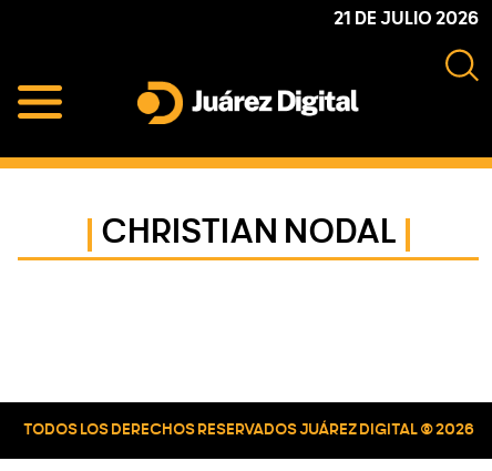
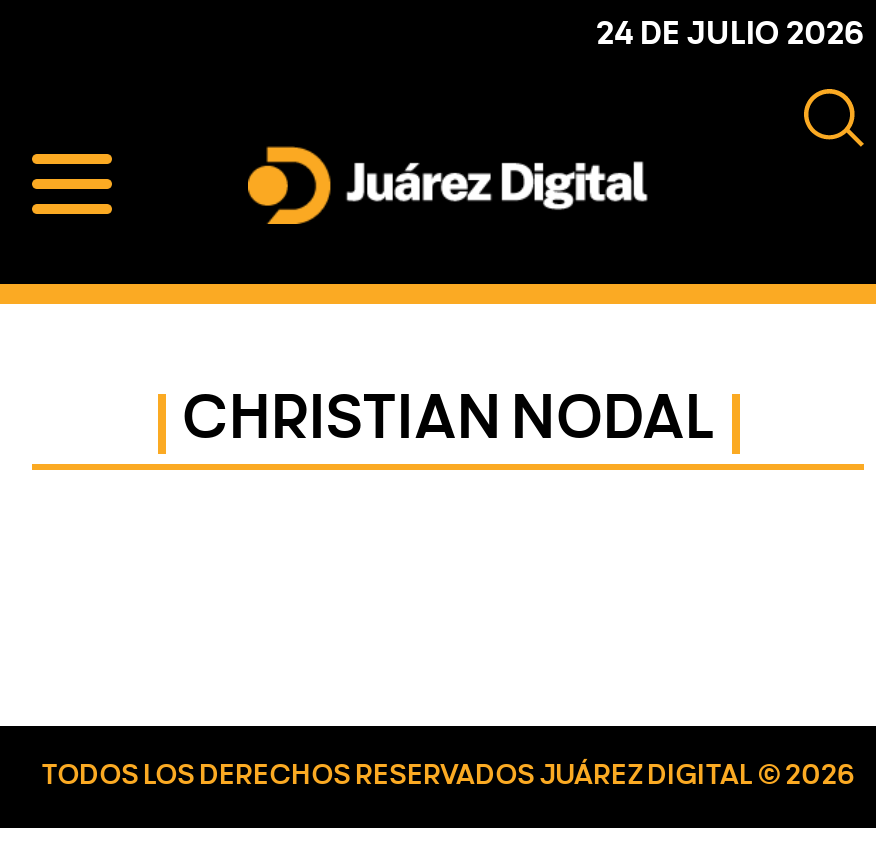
[334,11,479,29] 21 DE JULIO 2026 -> [596,20,864,52] 24 DE JULIO 2026

